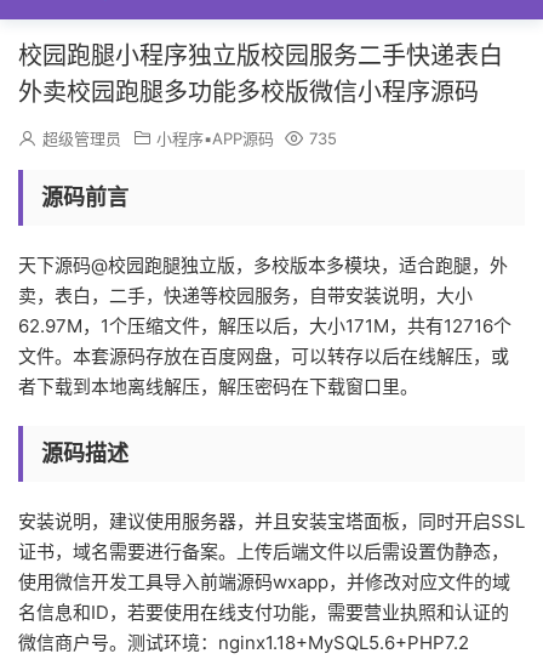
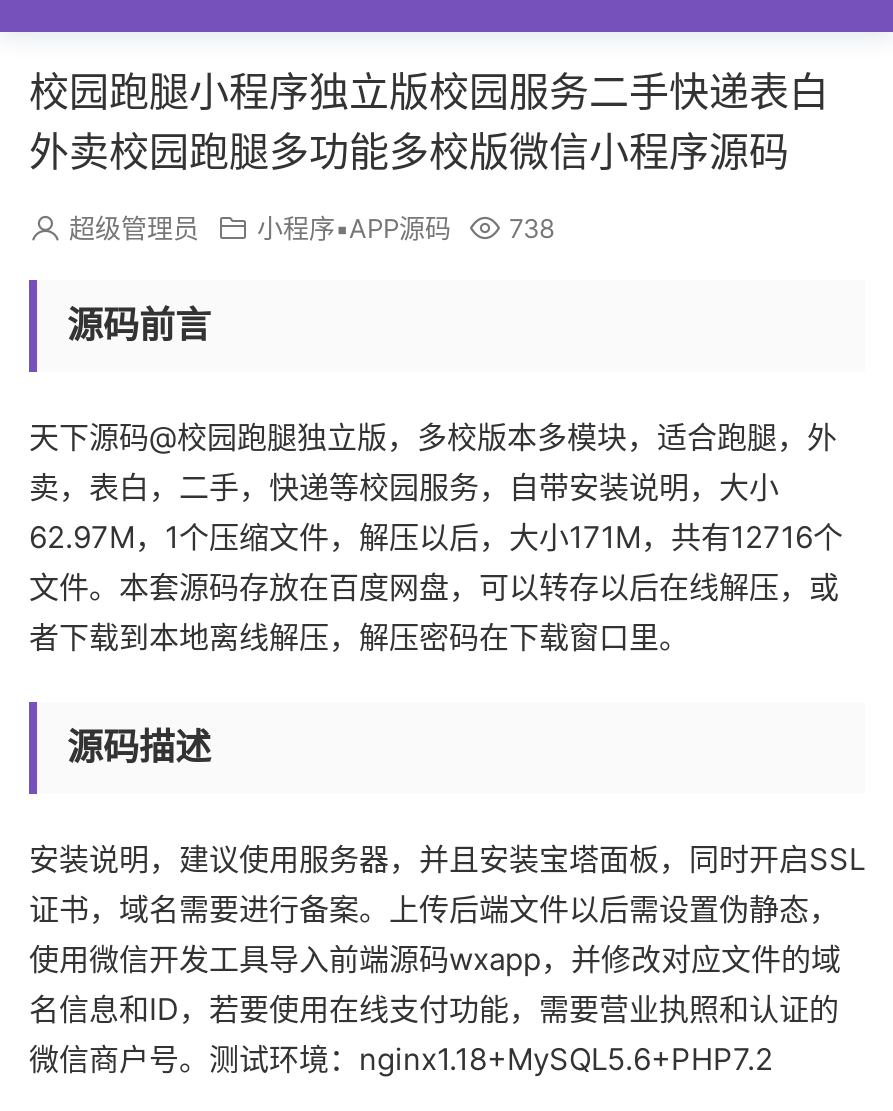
[304,129,337,148] 735 -> [501,212,555,244] 738

